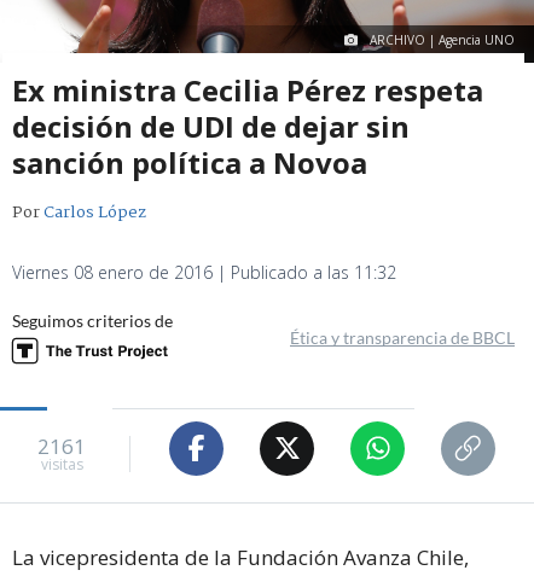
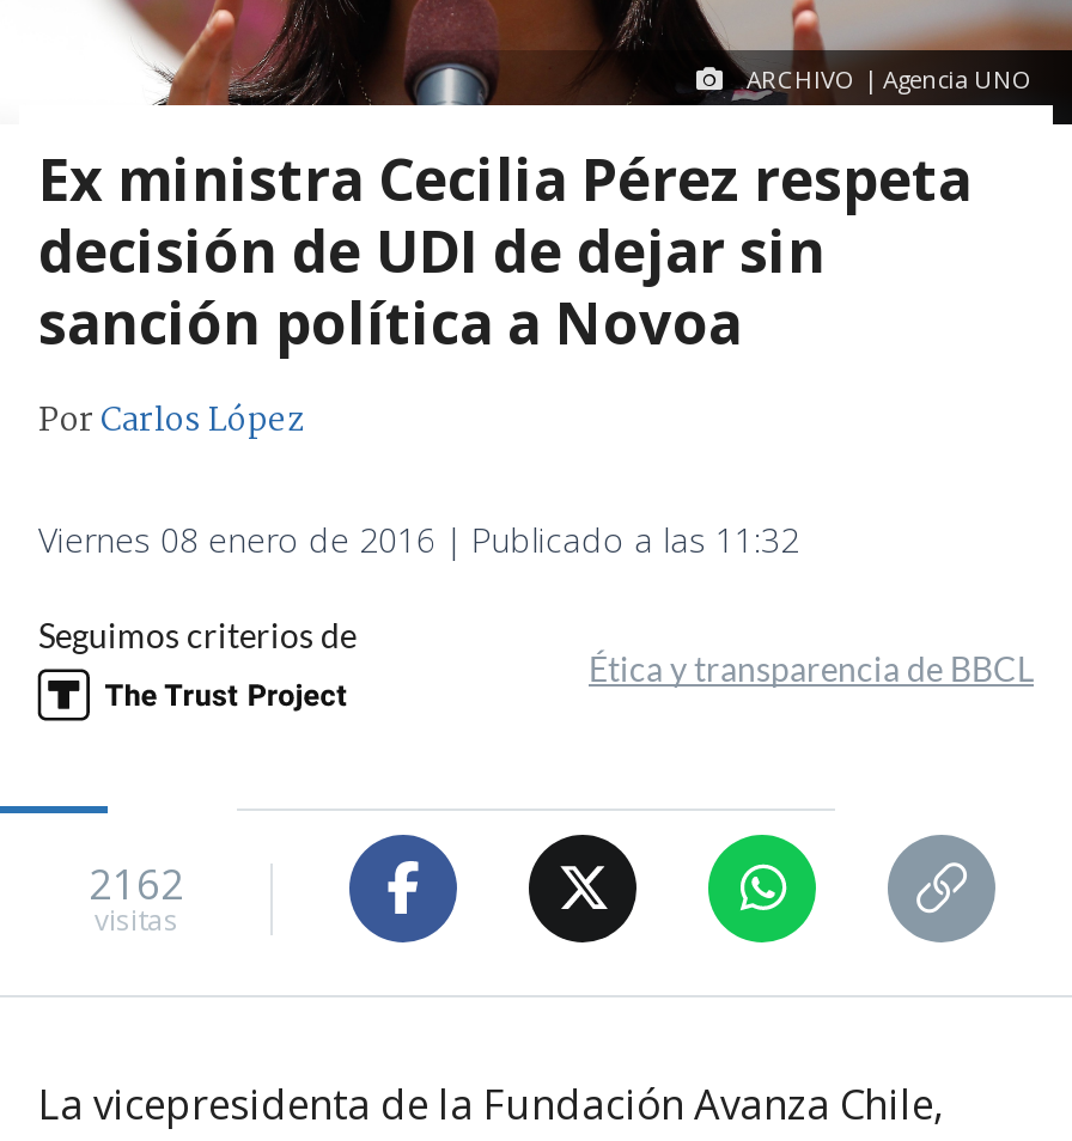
[37,433,86,460] 2161 -> [89,857,184,912] 2162

